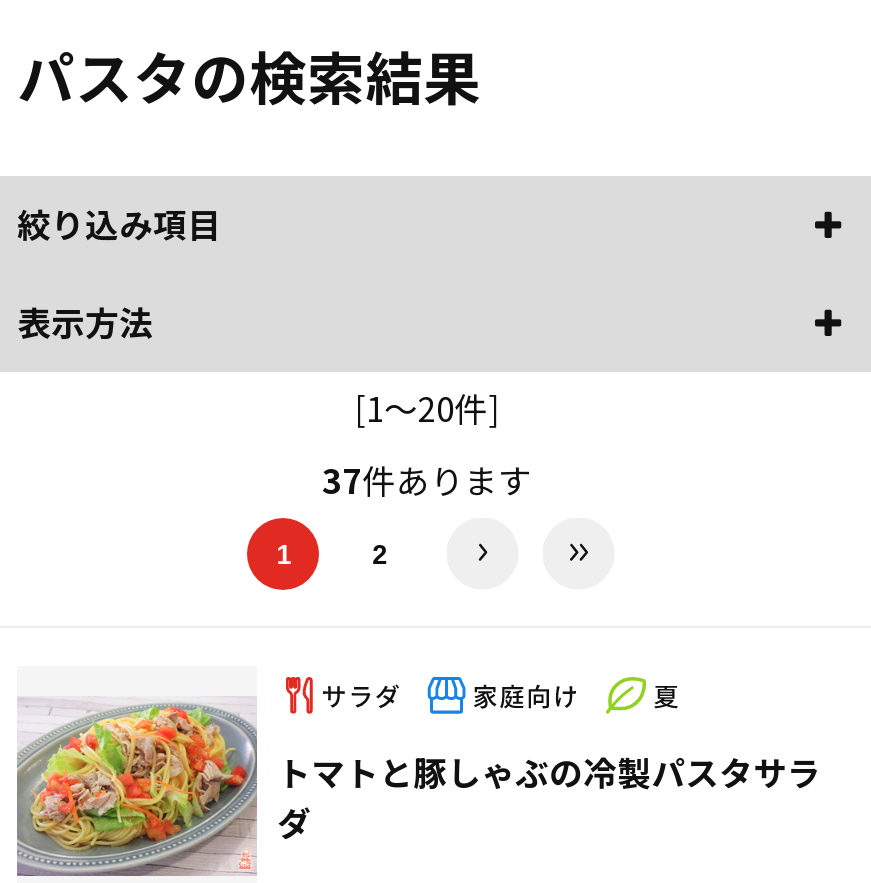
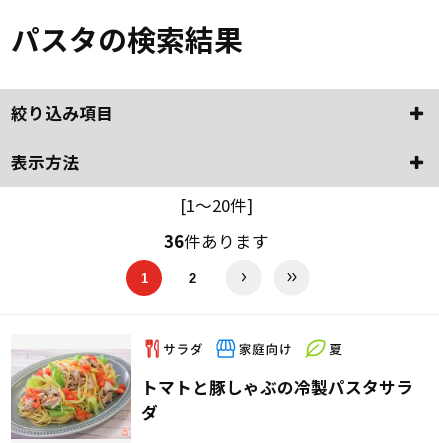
[322,457,532,505] 37件あります -> [163,229,268,253] 36件あります

